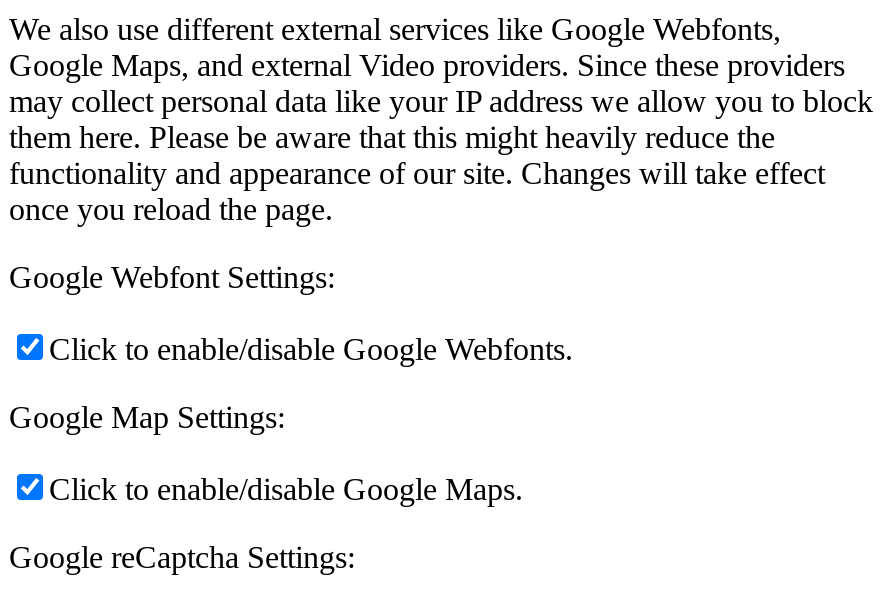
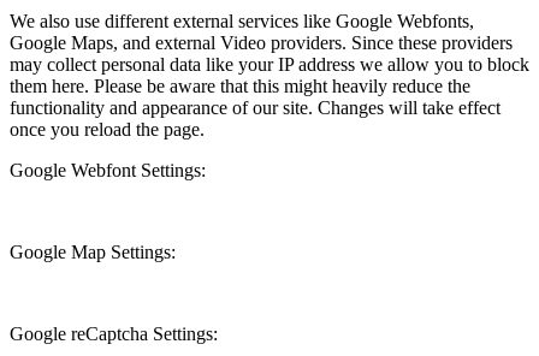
[49,332,573,366] Click to enable/disable Google Webfonts. -> none
[49,472,523,506] Click to enable/disable Google Maps. -> none

